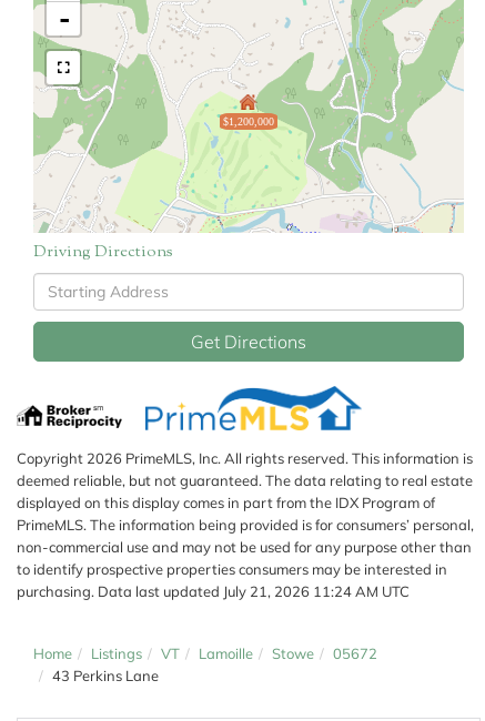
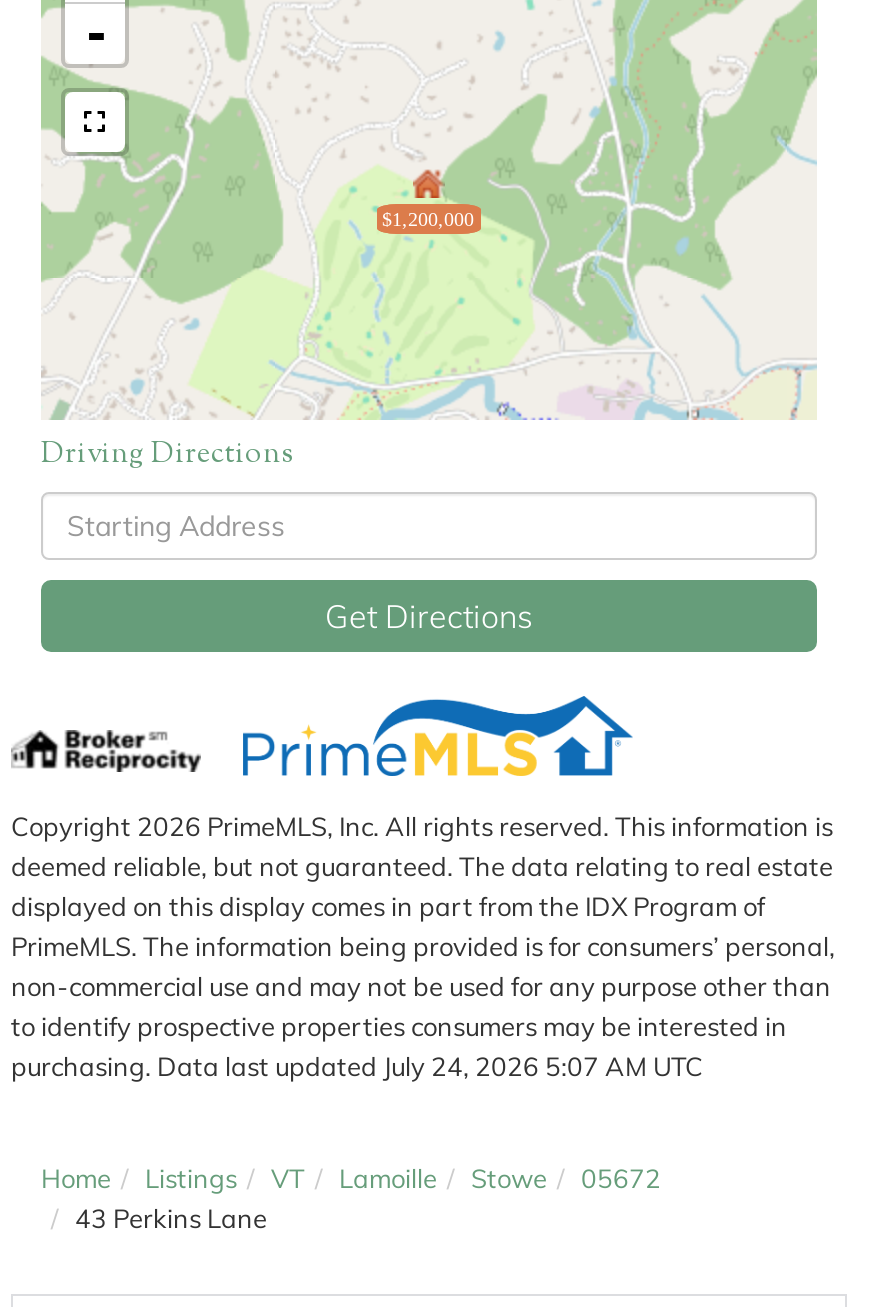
[17,582,410,600] purchasing. Data last updated July 21, 2026 11:24 AM UTC -> [11,1050,703,1082] purchasing. Data last updated July 24, 2026 5:07 AM UTC

